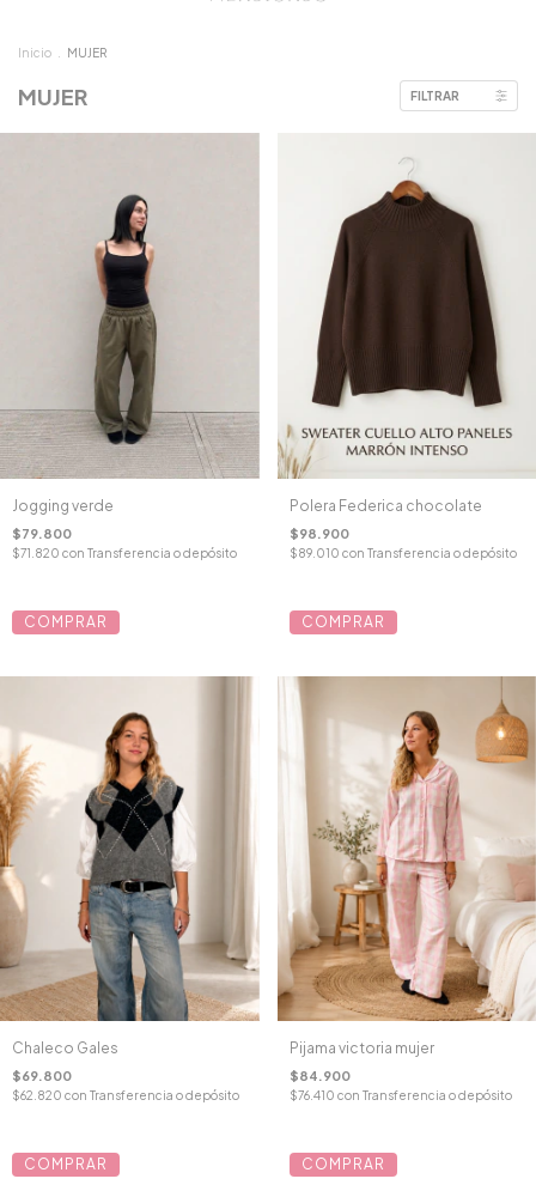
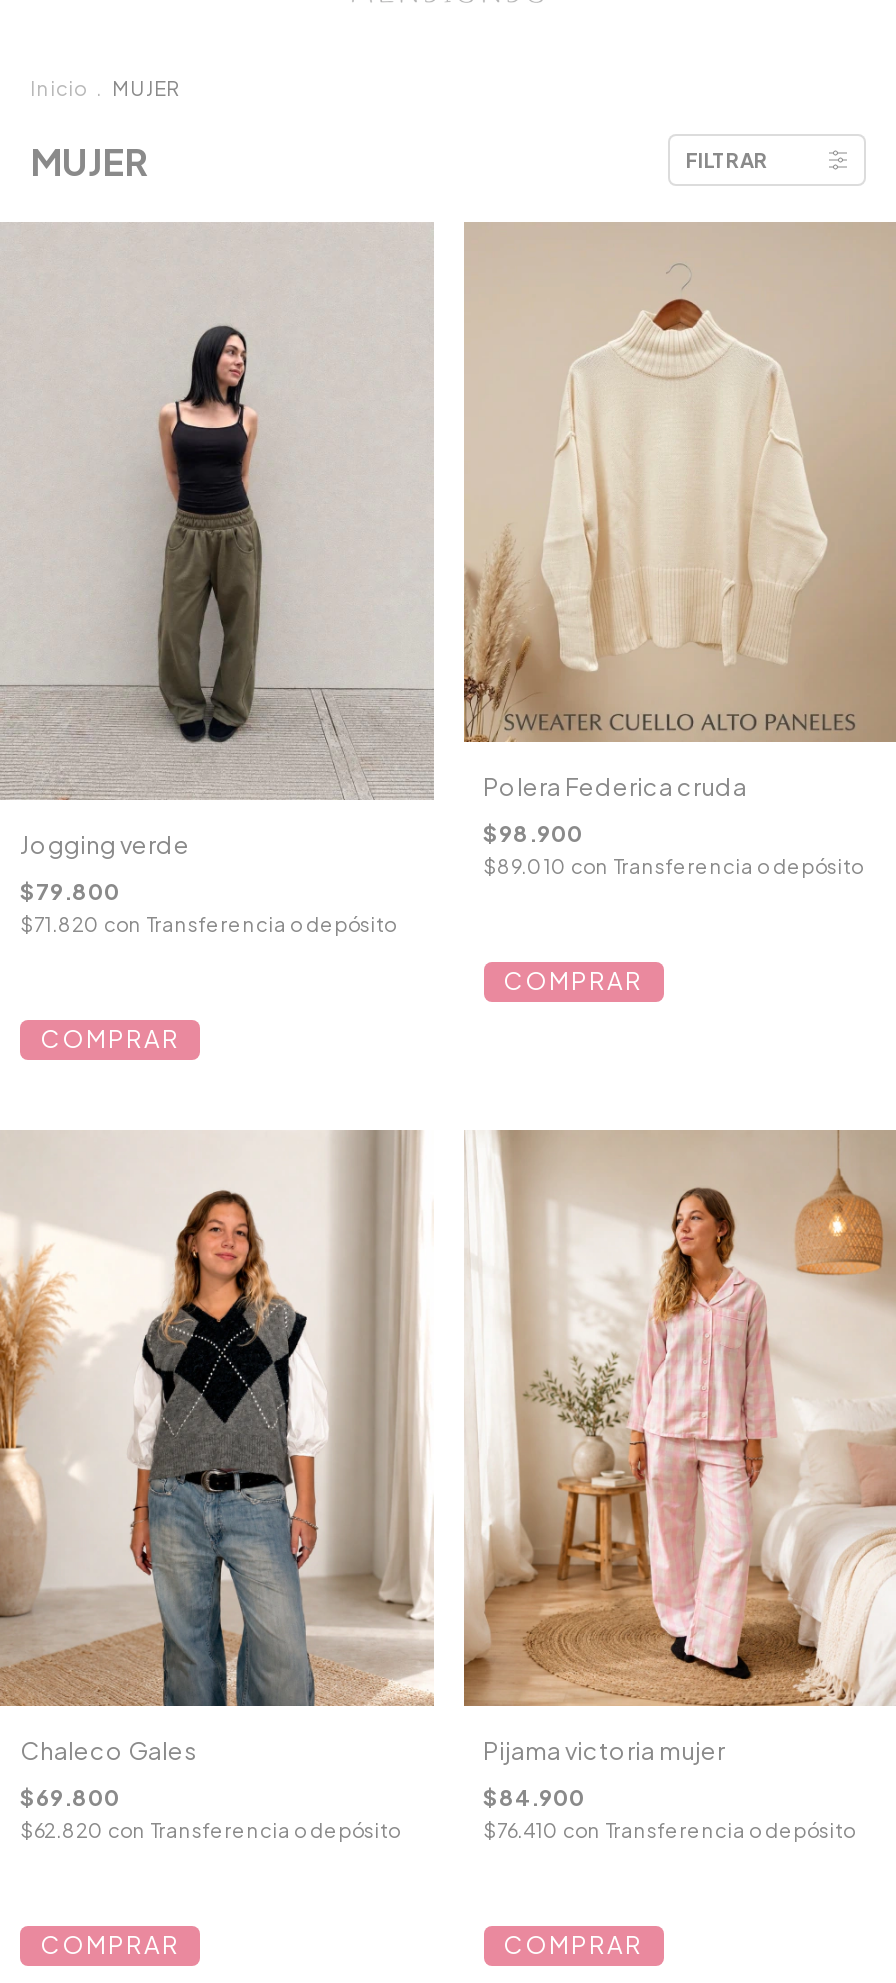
[278,134,532,514] [image] | Polera Federica chocolate -> [464,222,890,803] [image] | Polera Federica cruda
moved [289,525,516,630] -> [483,821,863,997]: $98.900 | $89.010 con Transferencia o depósito | COMPRAR

